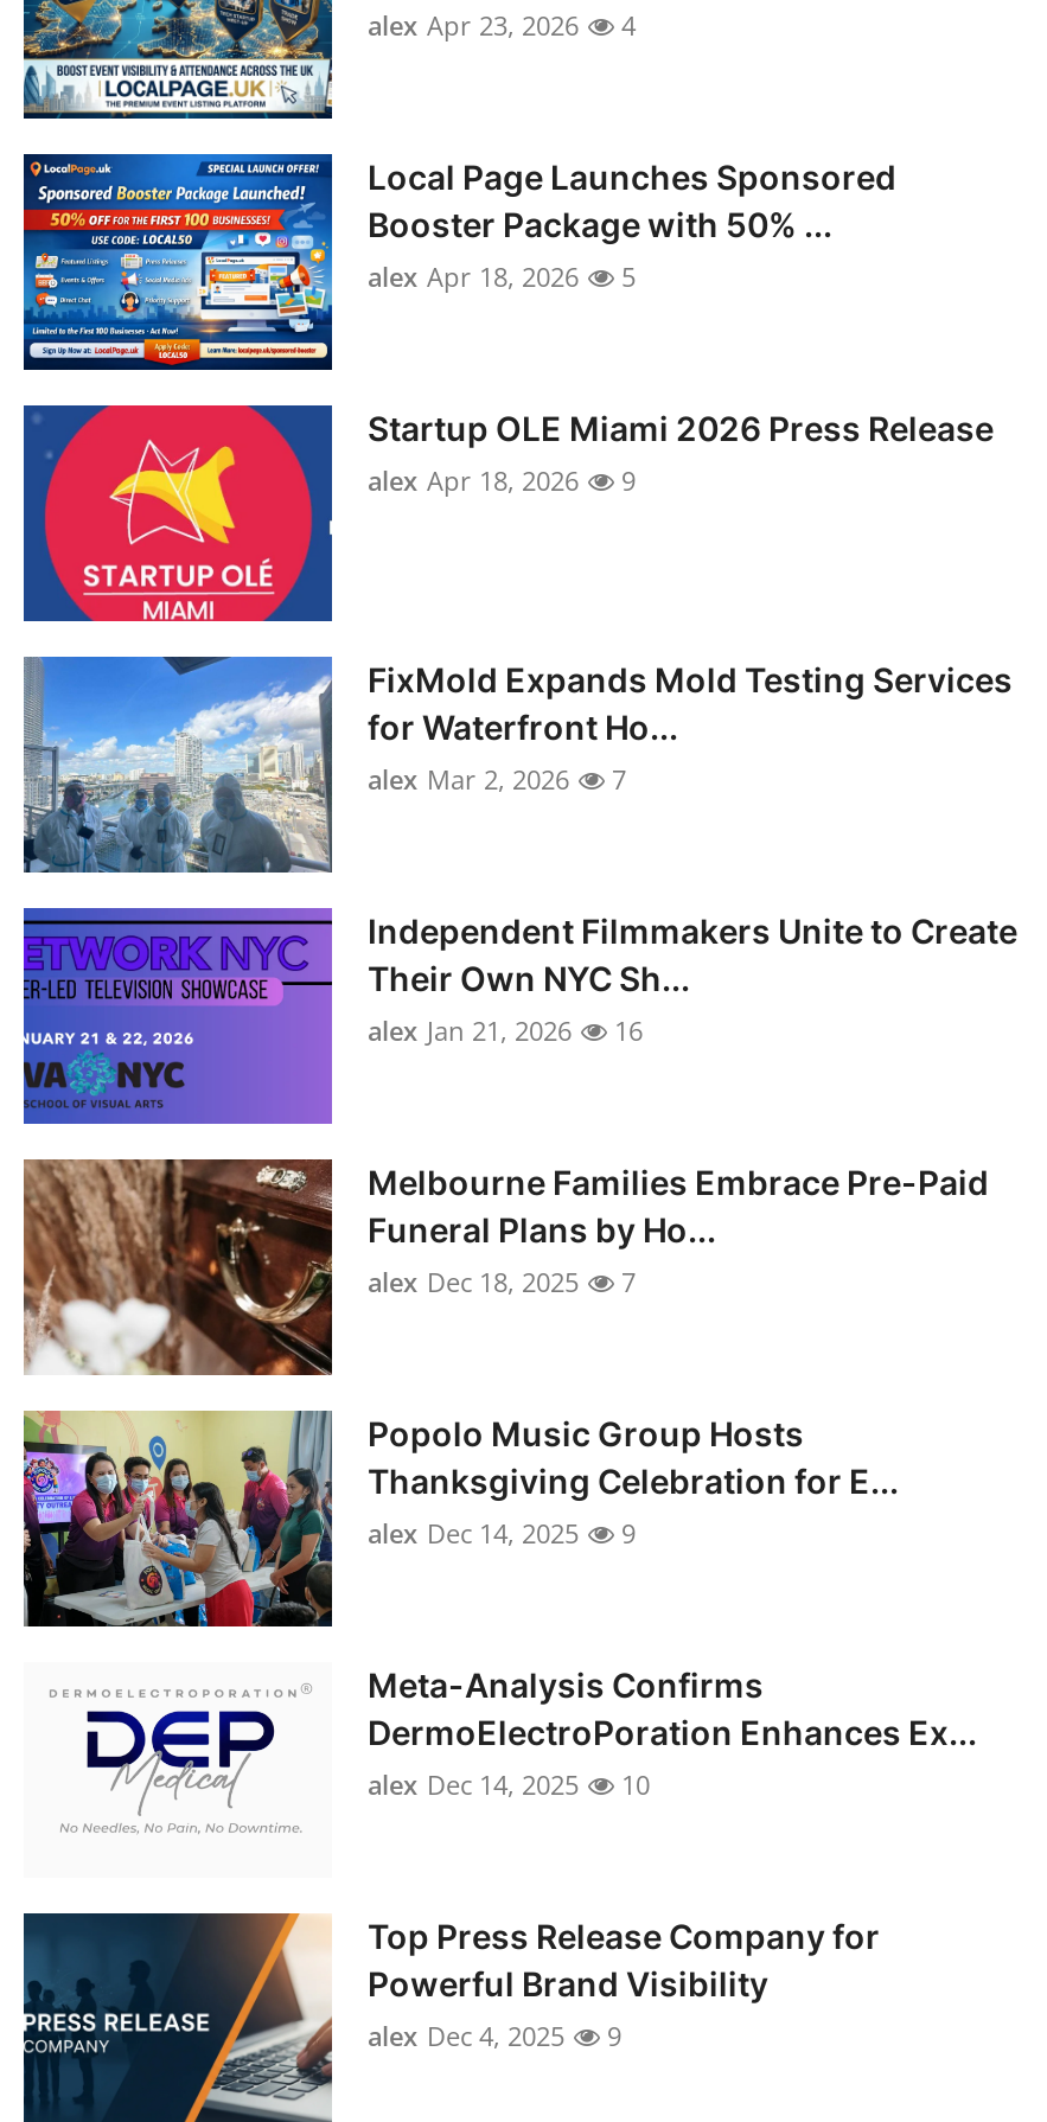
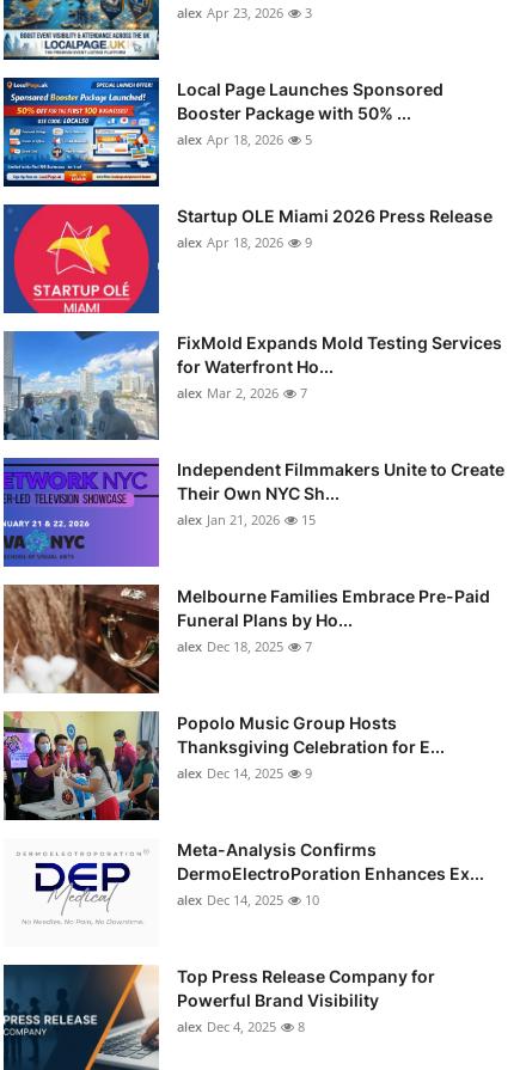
[368,7,636,43] alex Apr 23, 2026 4 -> [177,4,312,22] alex Apr 23, 2026 3
[368,1012,643,1048] alex Jan 21, 2026 16 -> [177,510,316,528] alex Jan 21, 2026 15
[368,2018,621,2053] alex Dec 4, 2025 9 -> [177,1017,305,1035] alex Dec 4, 2025 8

